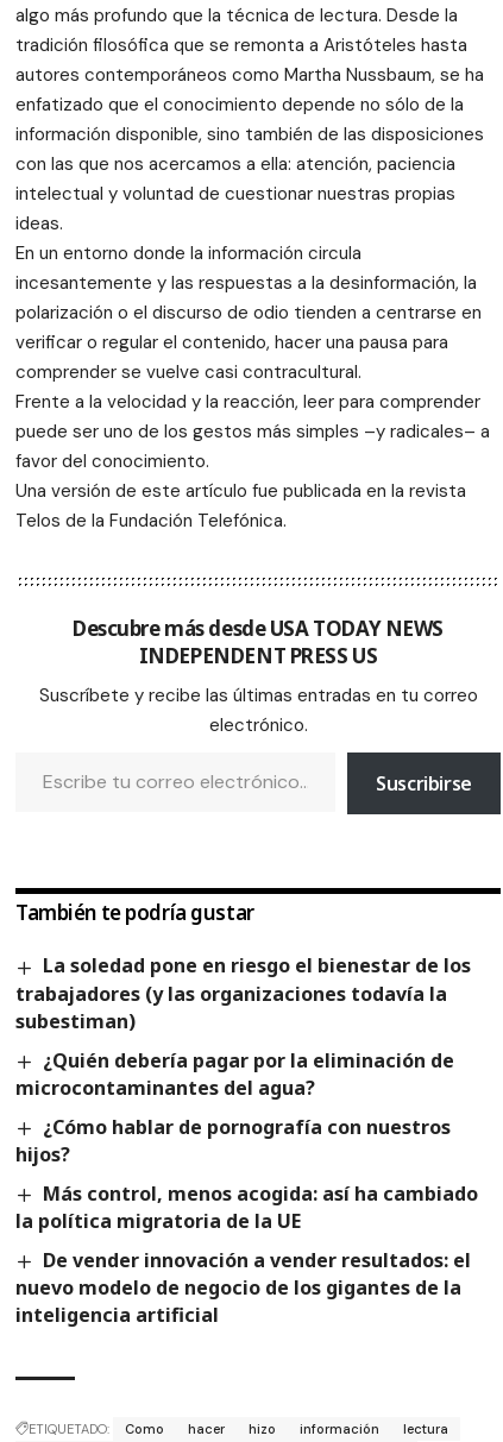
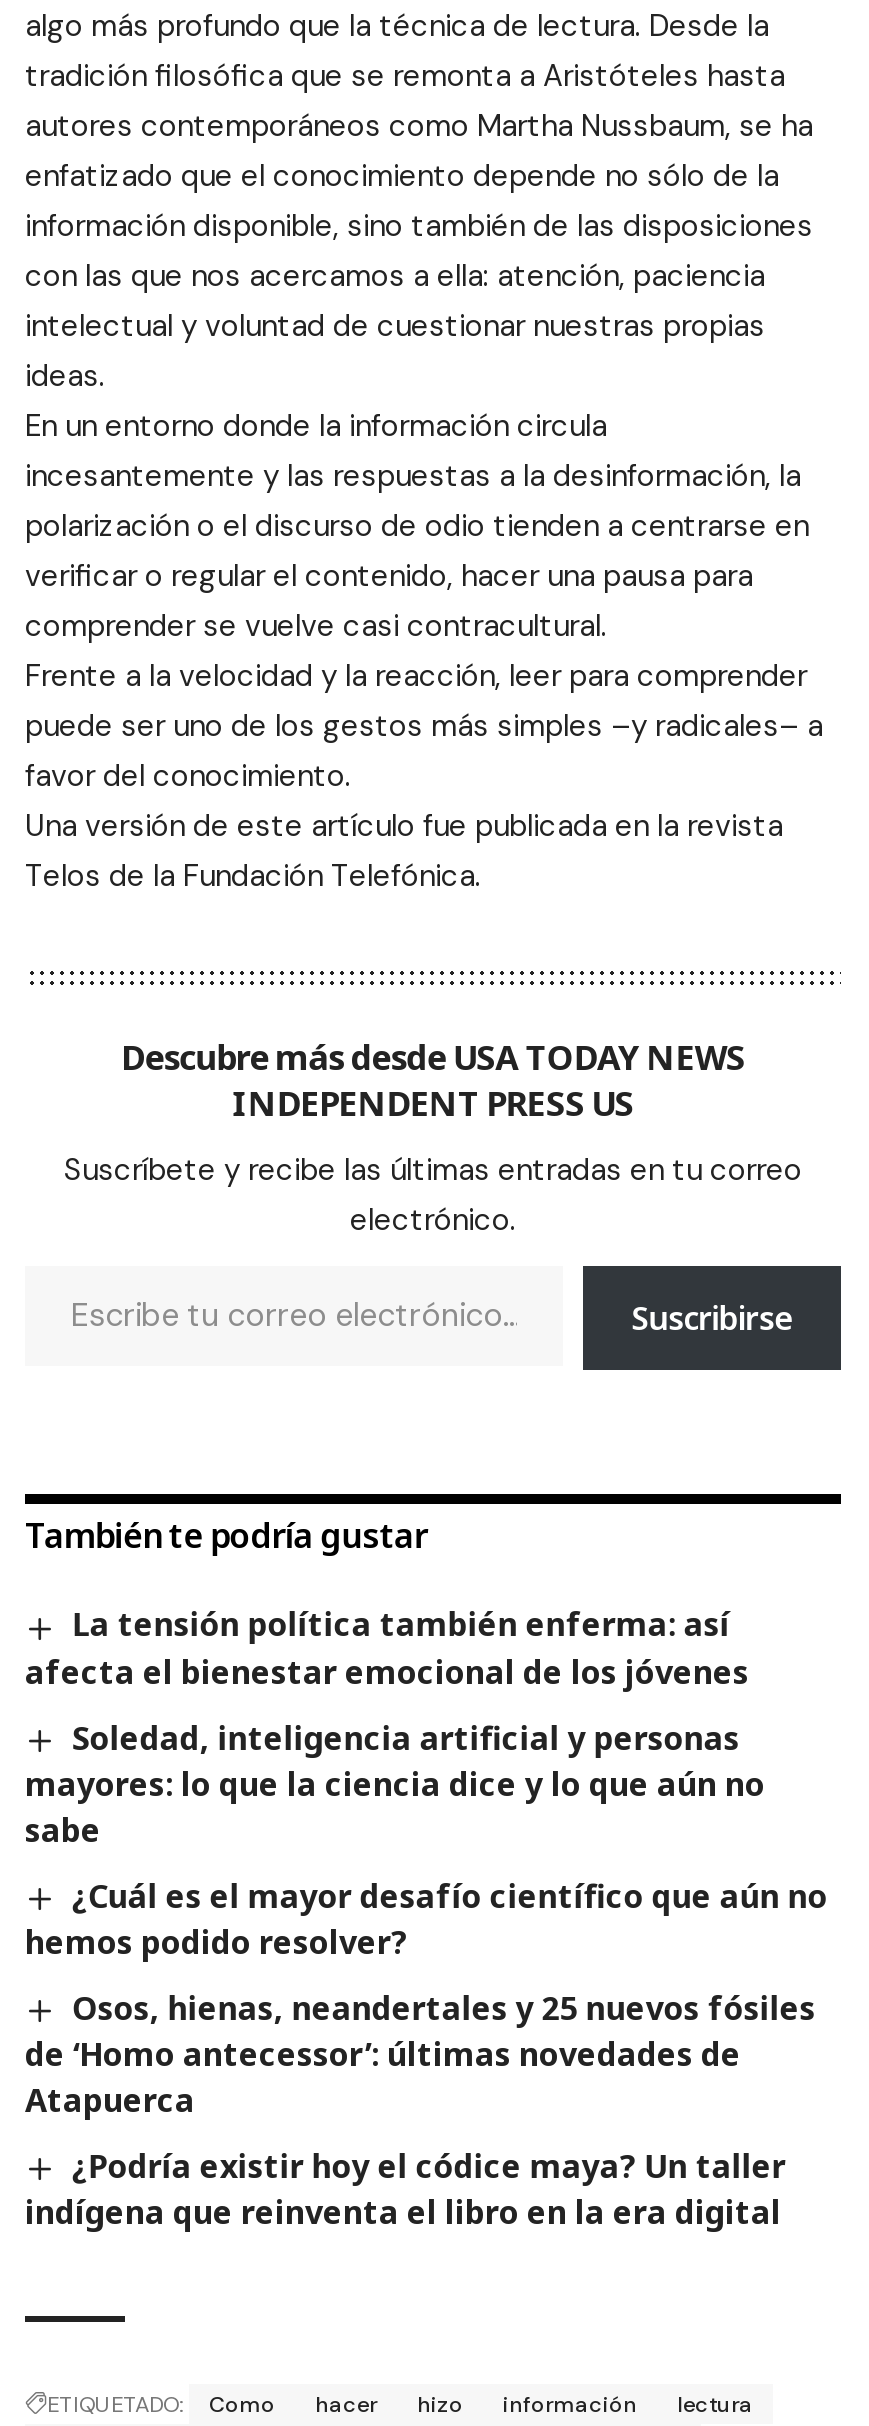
[15,953,471,1034] La soledad pone en riesgo el bienestar de los | trabajadores (y las organizaciones todavía la | subestiman) -> [25,1603,749,1693] La tensión política también enferma: así | afecta el bienestar emocional de los jóvenes
[15,1047,455,1100] ¿Quién debería pagar por la eliminación de | microcontaminantes del agua? -> [25,1715,765,1851] Soledad, inteligencia artificial y personas | mayores: lo que la ciencia dice y lo que aún no | sabe
[15,1114,451,1167] ¿Cómo hablar de pornografía con nuestros | hijos? -> [25,1873,828,1964] ¿Cuál es el mayor desafío científico que aún no | hemos podido resolver?
[15,1180,479,1234] Más control, menos acogida: así ha cambiado | la política migratoria de la UE -> [25,1986,816,2122] Osos, hienas, neandertales y 25 nuevos fósiles | de ‘Homo antecessor’: últimas novedades de | Atapuerca
[15,1247,471,1328] De vender innovación a vender resultados: el | nuevo modelo de negocio de los gigantes de la | inteligencia artificial -> [25,2144,786,2234] ¿Podría existir hoy el códice maya? Un taller | indígena que reinventa el libro en la era digital

